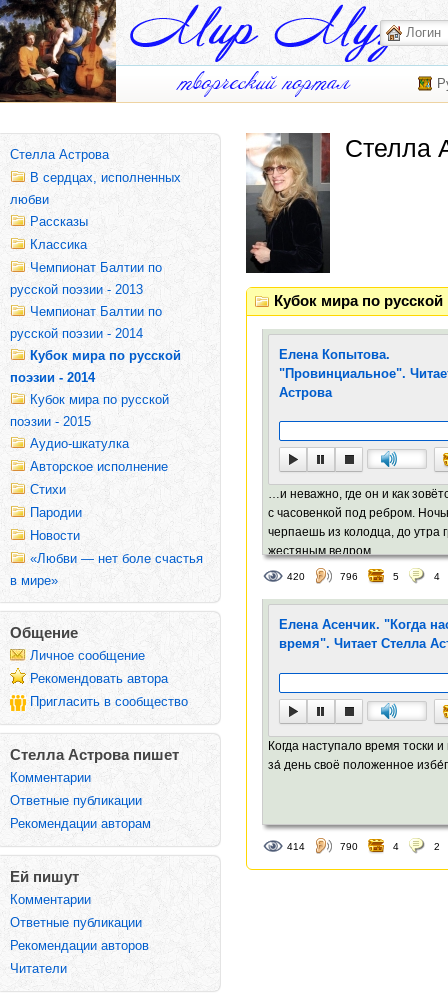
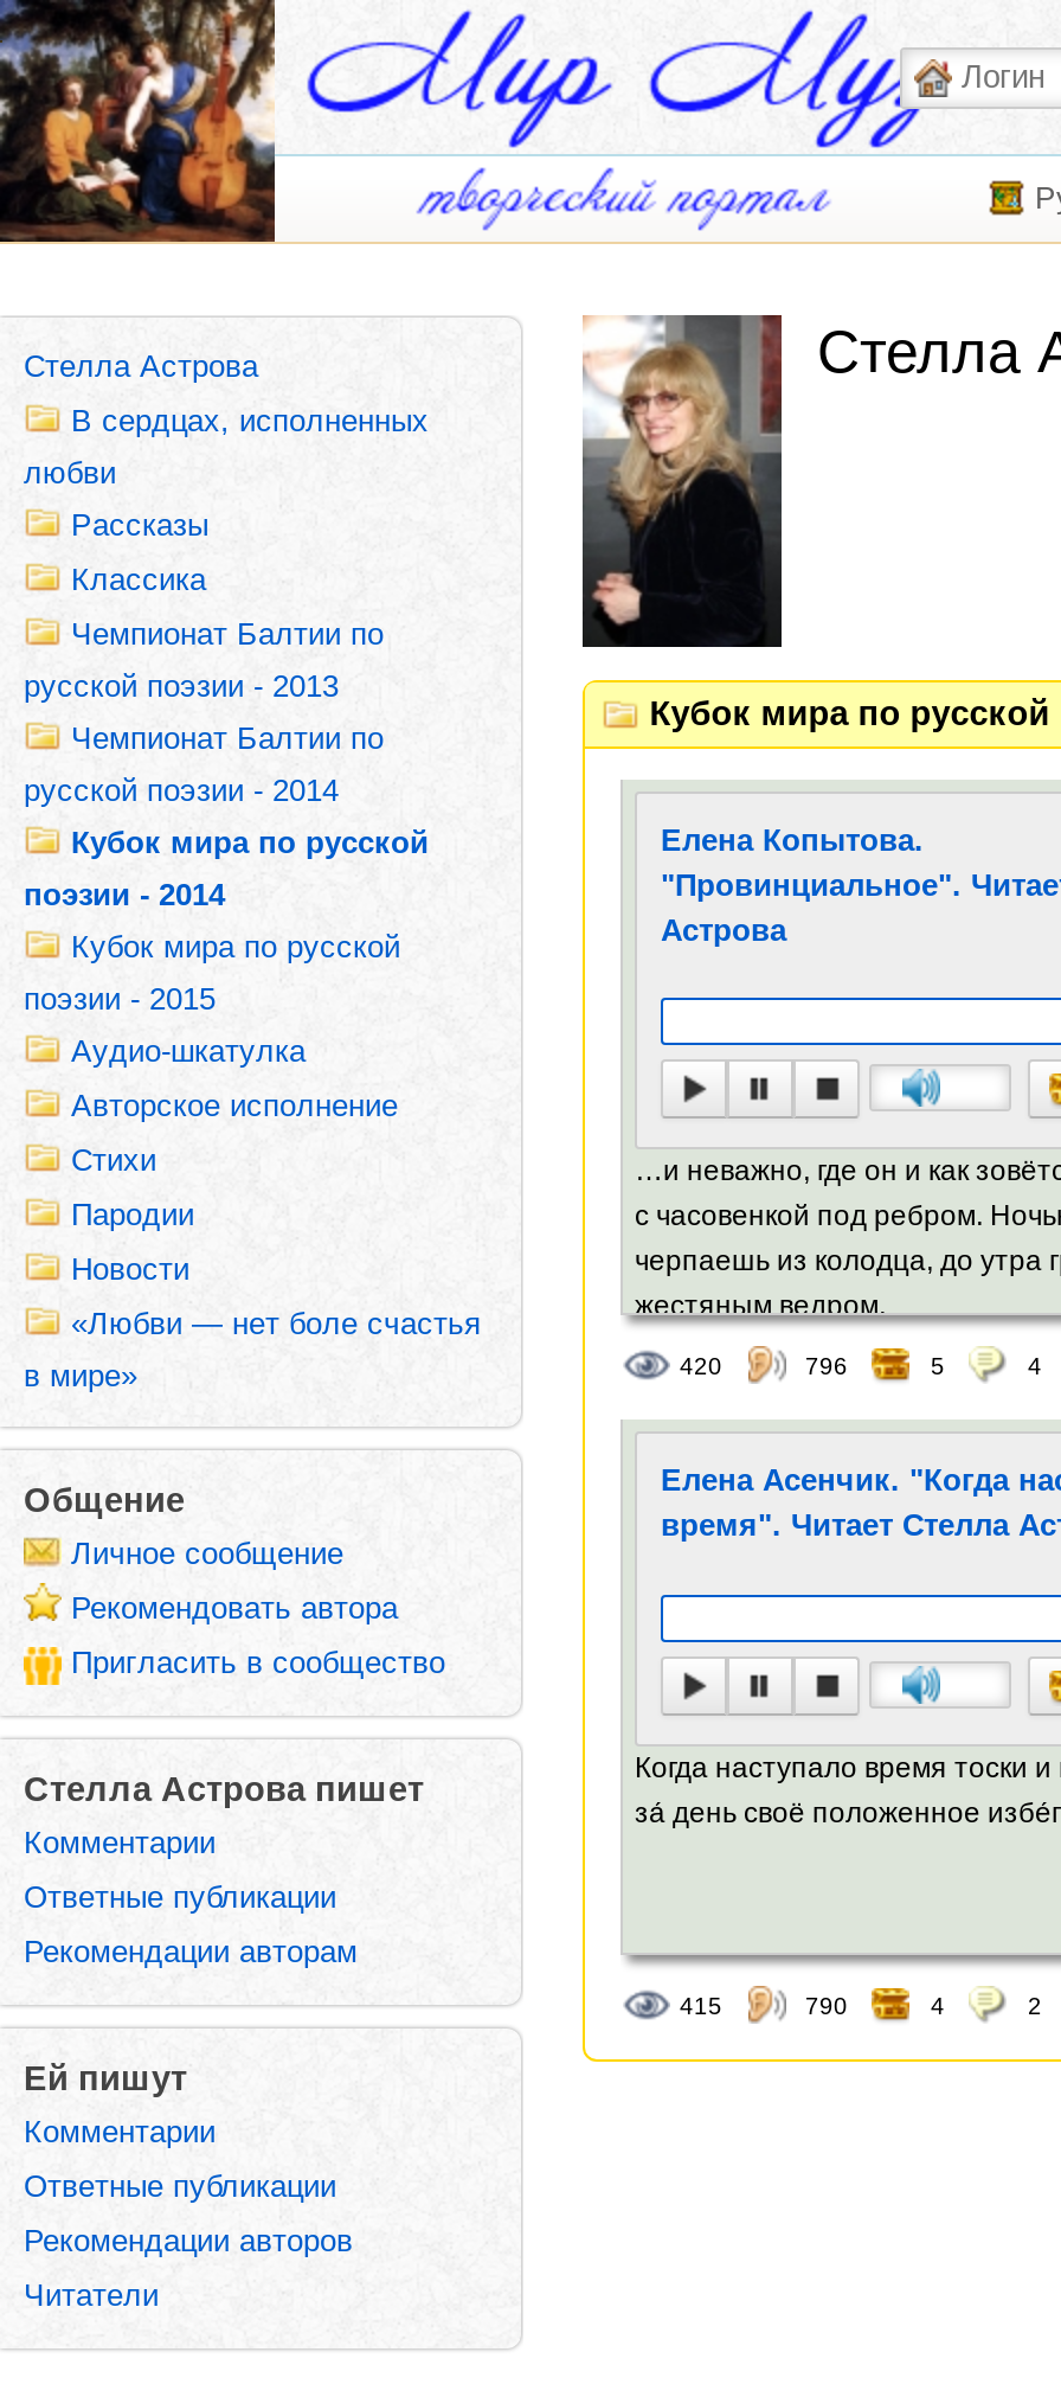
[287,841,305,852] 414 -> [680,1994,722,2020] 415

